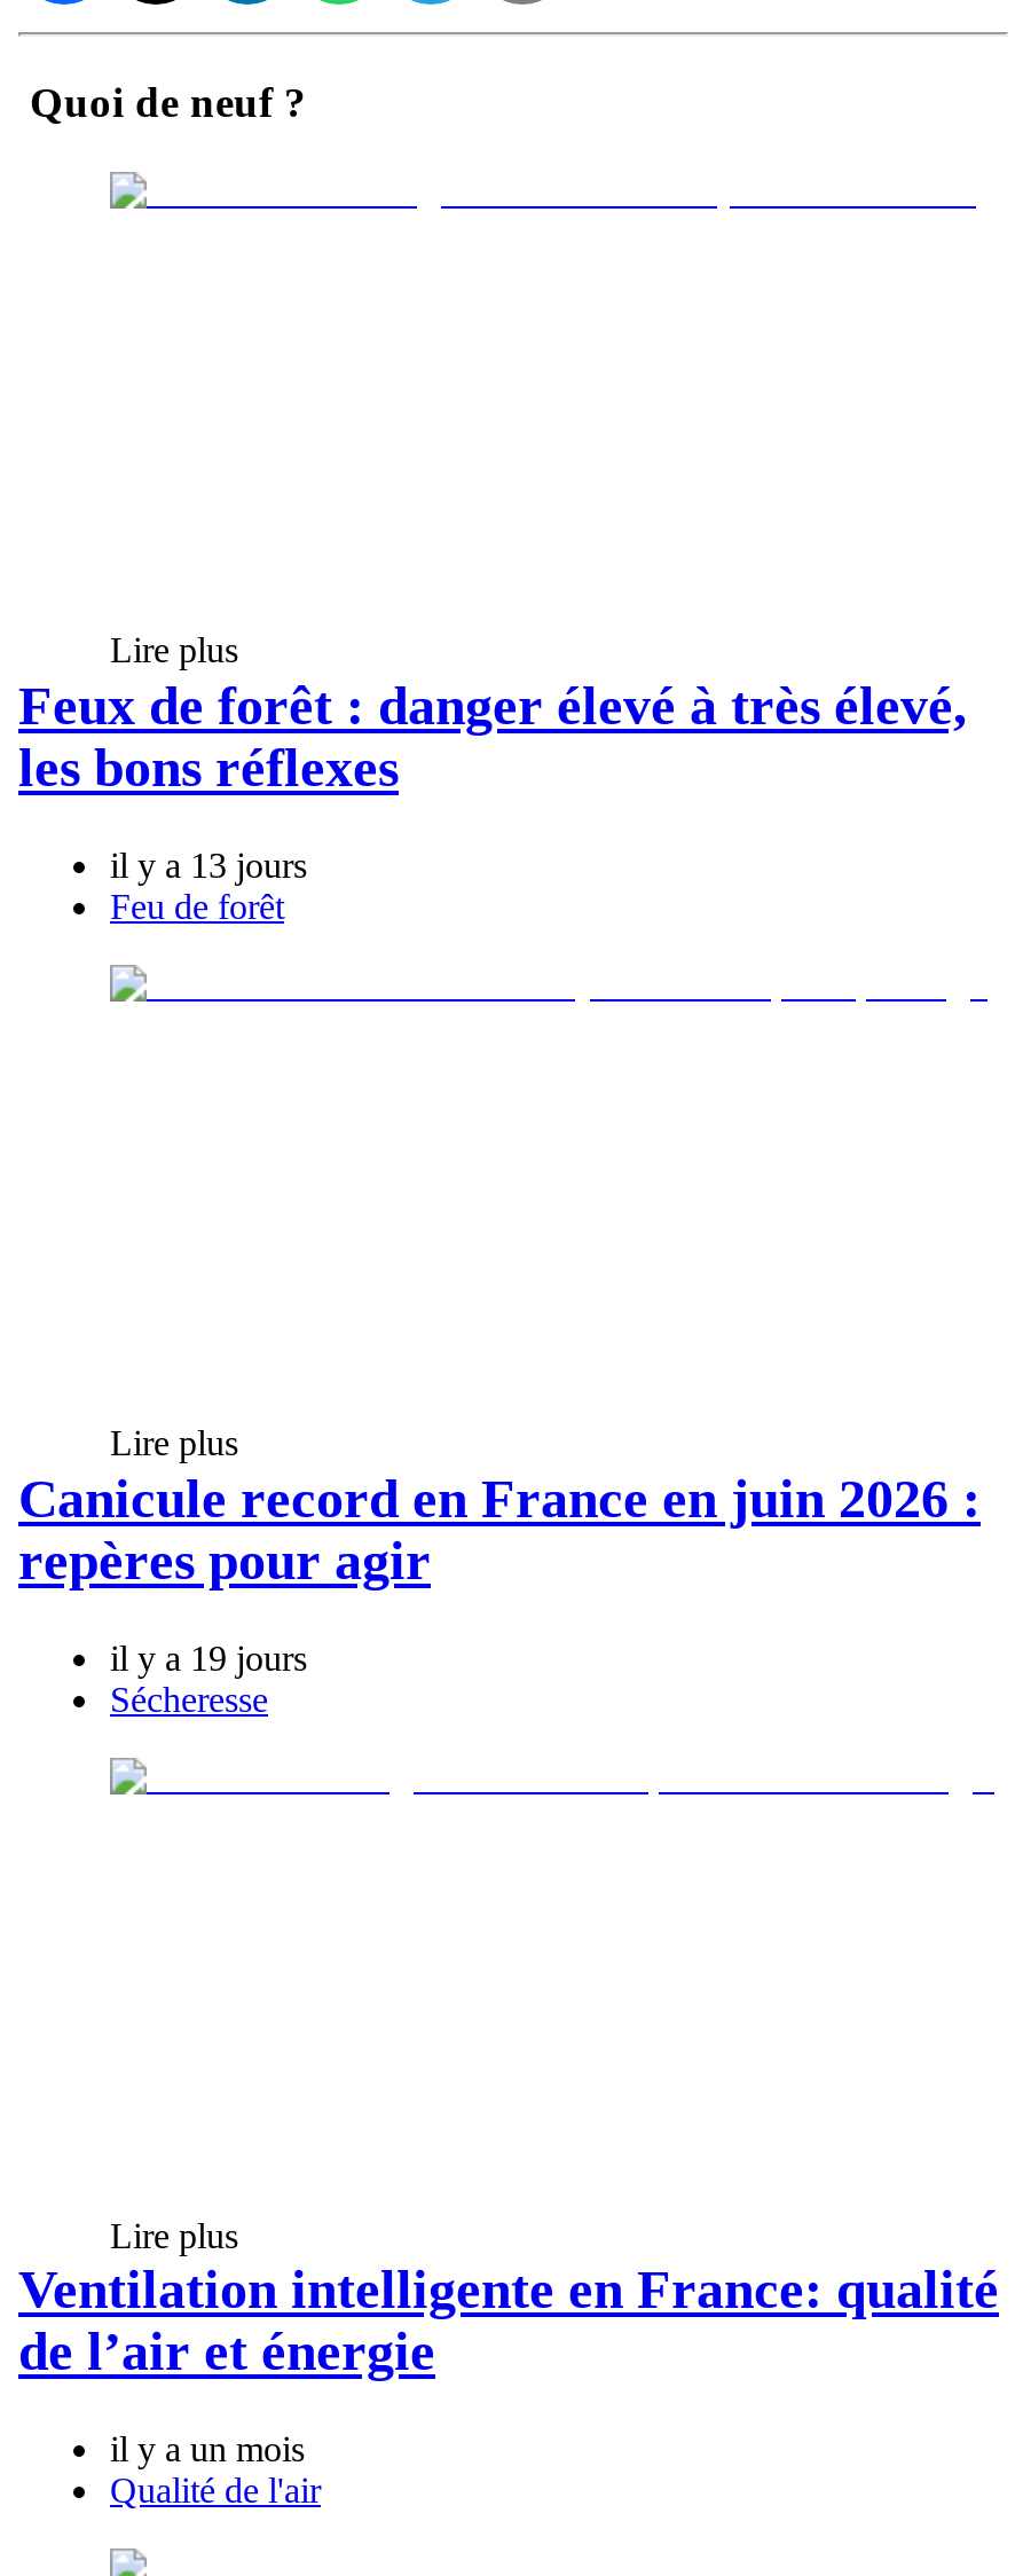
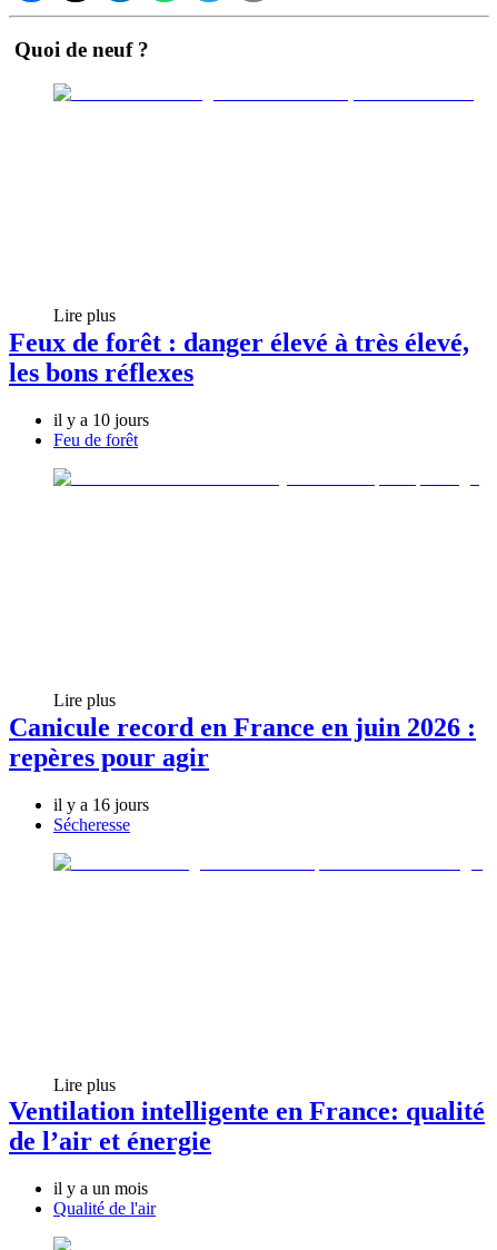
[110,845,307,884] il y a 13 jours -> [53,410,149,429] il y a 10 jours
[110,1638,307,1677] il y a 19 jours -> [53,795,149,814] il y a 16 jours

